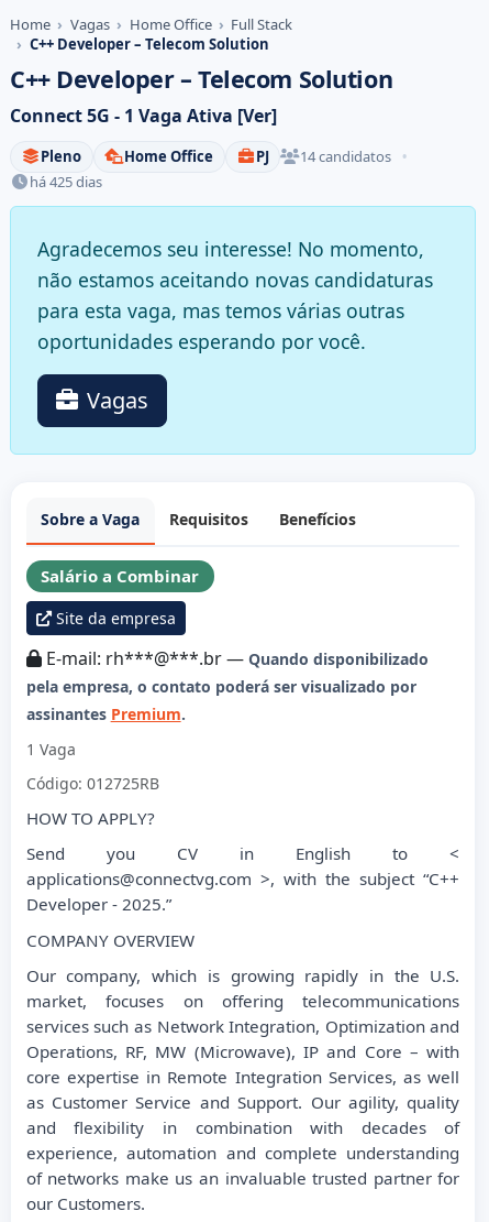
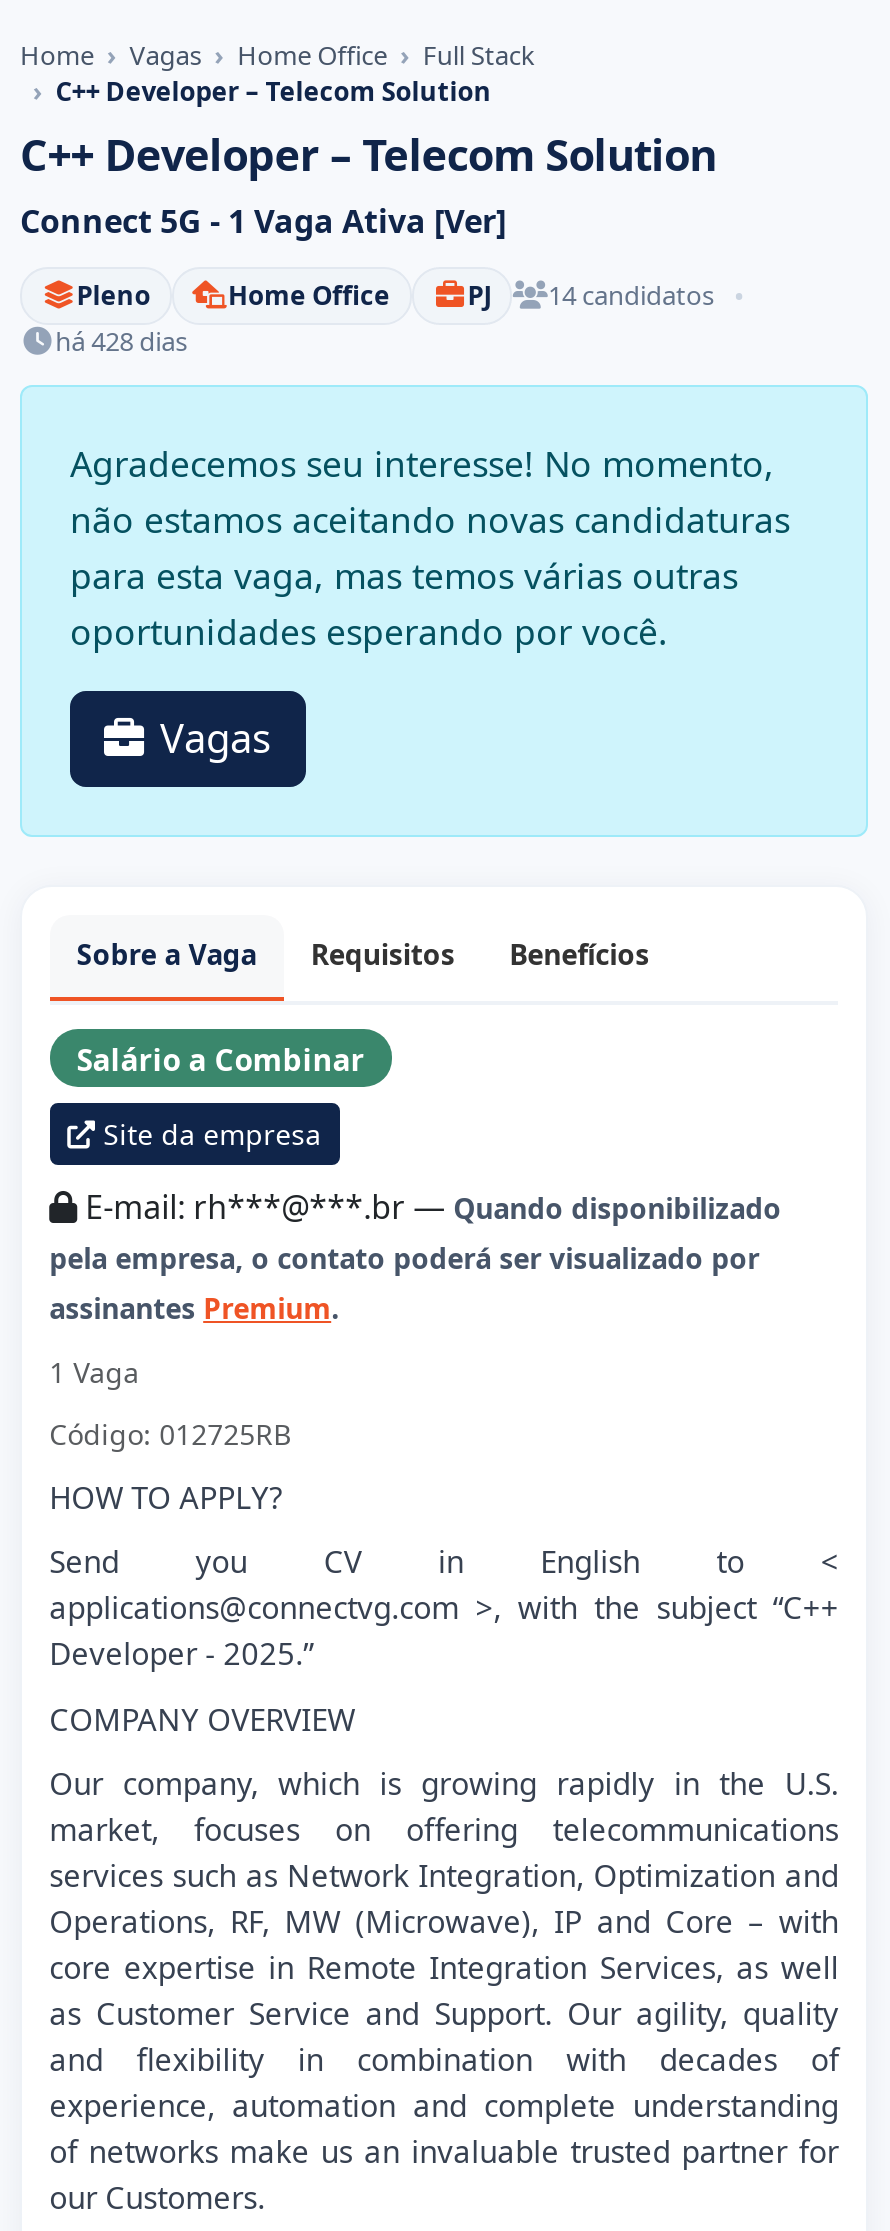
[29,171,102,191] há 425 dias -> [55,322,187,358] há 428 dias

